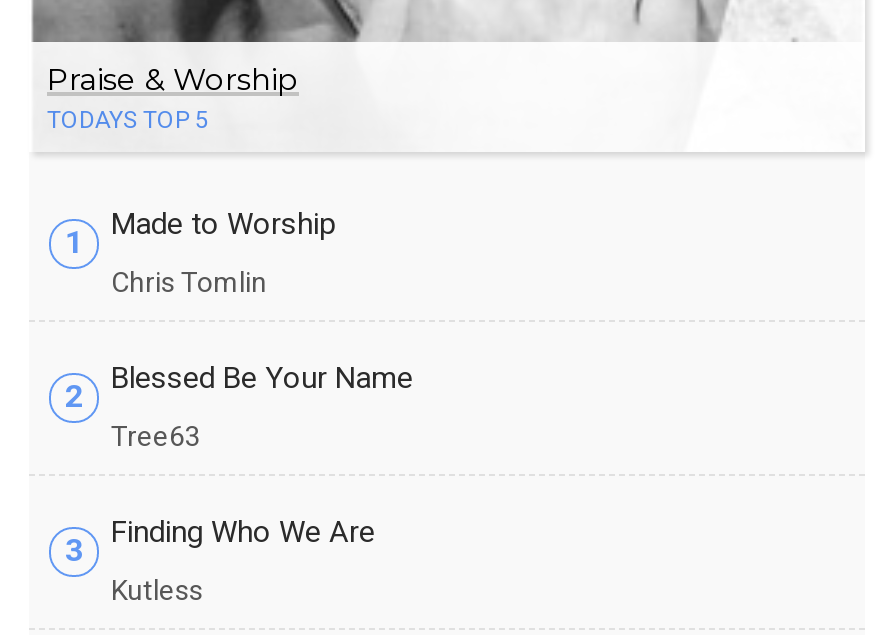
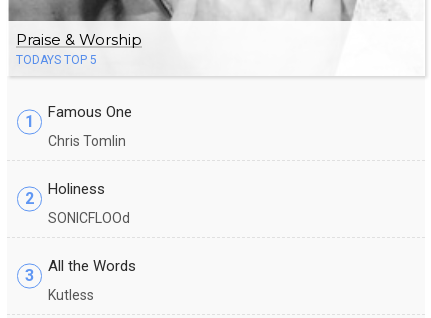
[111,205,335,241] Made to Worship -> [48,103,132,121] Famous One
[111,359,413,395] Blessed Be Your Name -> [48,180,105,198] Holiness
[111,419,201,451] Tree63 -> [48,210,130,226] SONICFLOOd
[111,513,375,549] Finding Who We Are -> [48,257,136,275] All the Words

